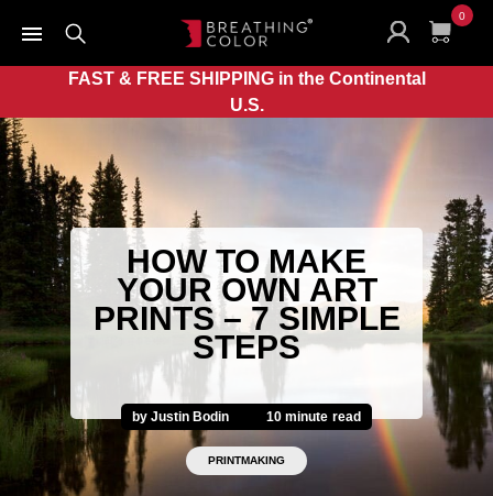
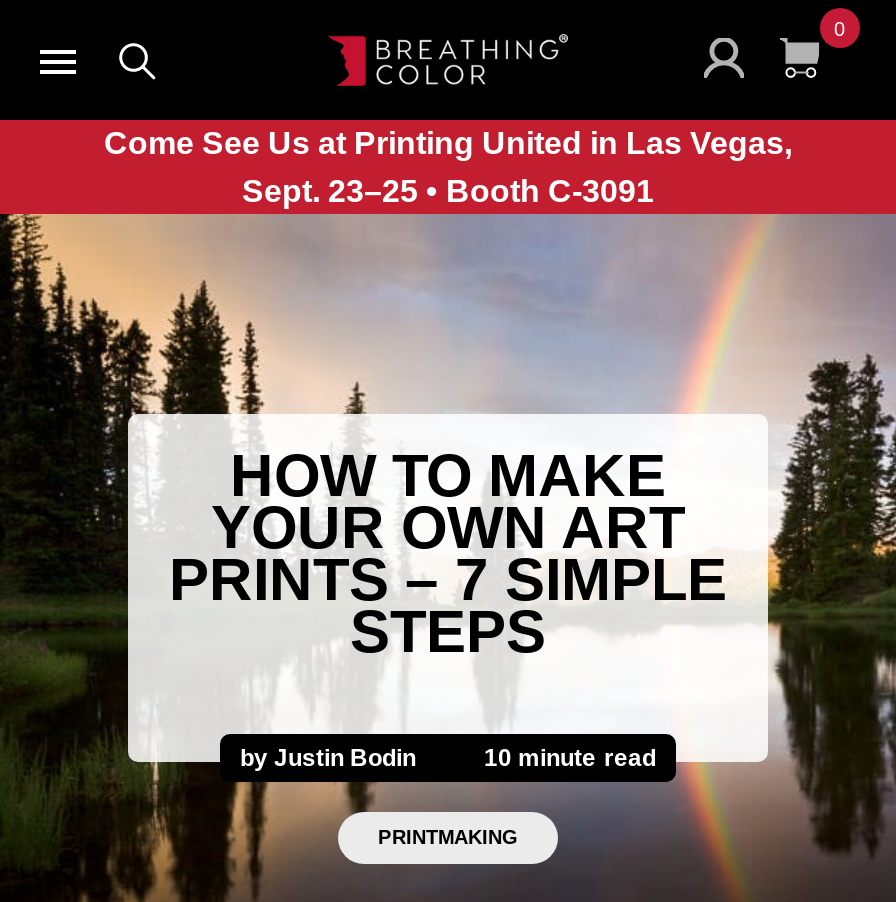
[68,69,425,114] FAST & FREE SHIPPING in the Continental | U.S. -> [104,126,792,208] Come See Us at Printing United in Las Vegas, | Sept. 23–25 • Booth C-3091

